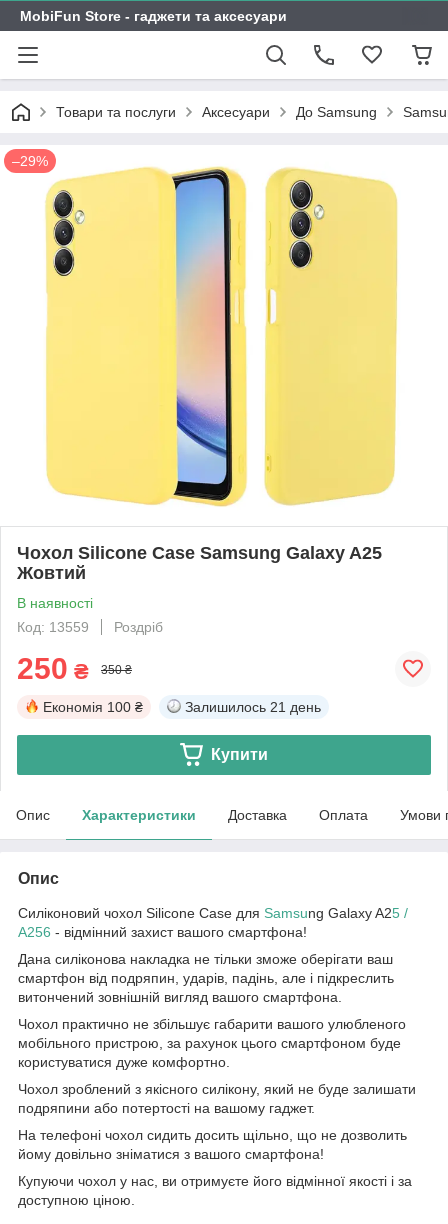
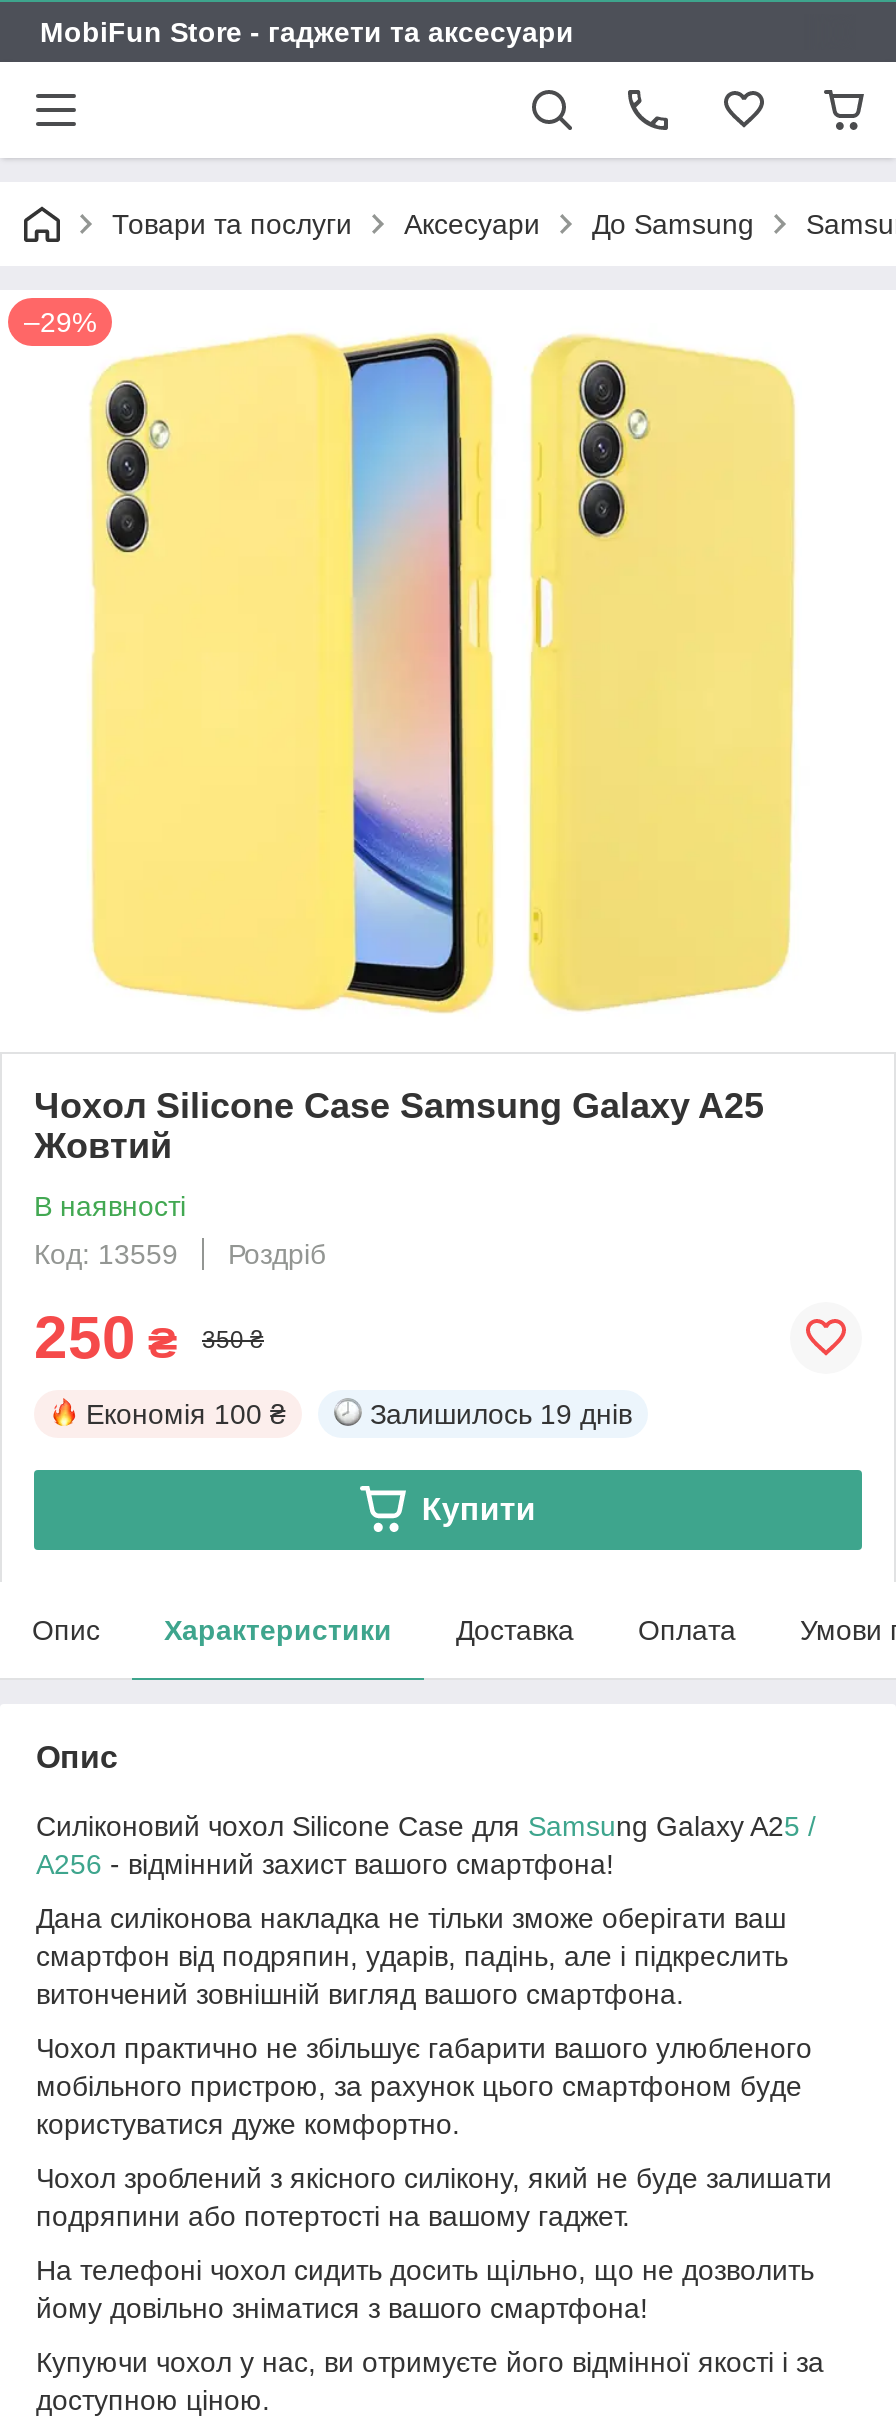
[185,699,321,715] Залишилось 21 день -> [370,1398,632,1430] Залишилось 19 днів

